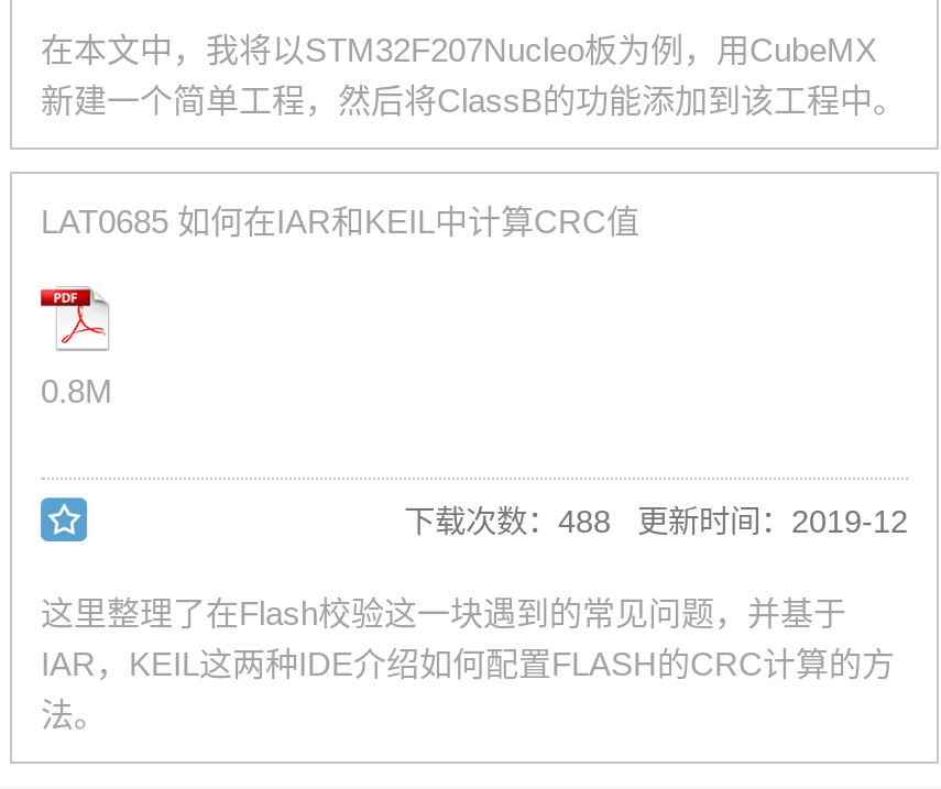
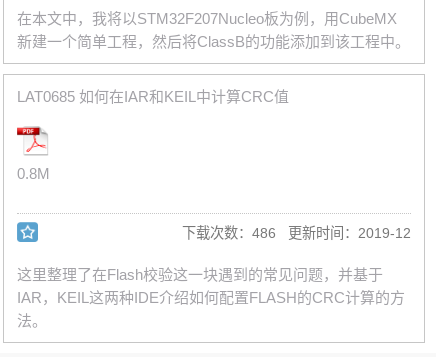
[404,504,908,539] 下载次数：488 更新时间：2019-12 -> [182,225,411,241] 下载次数：486 更新时间：2019-12

